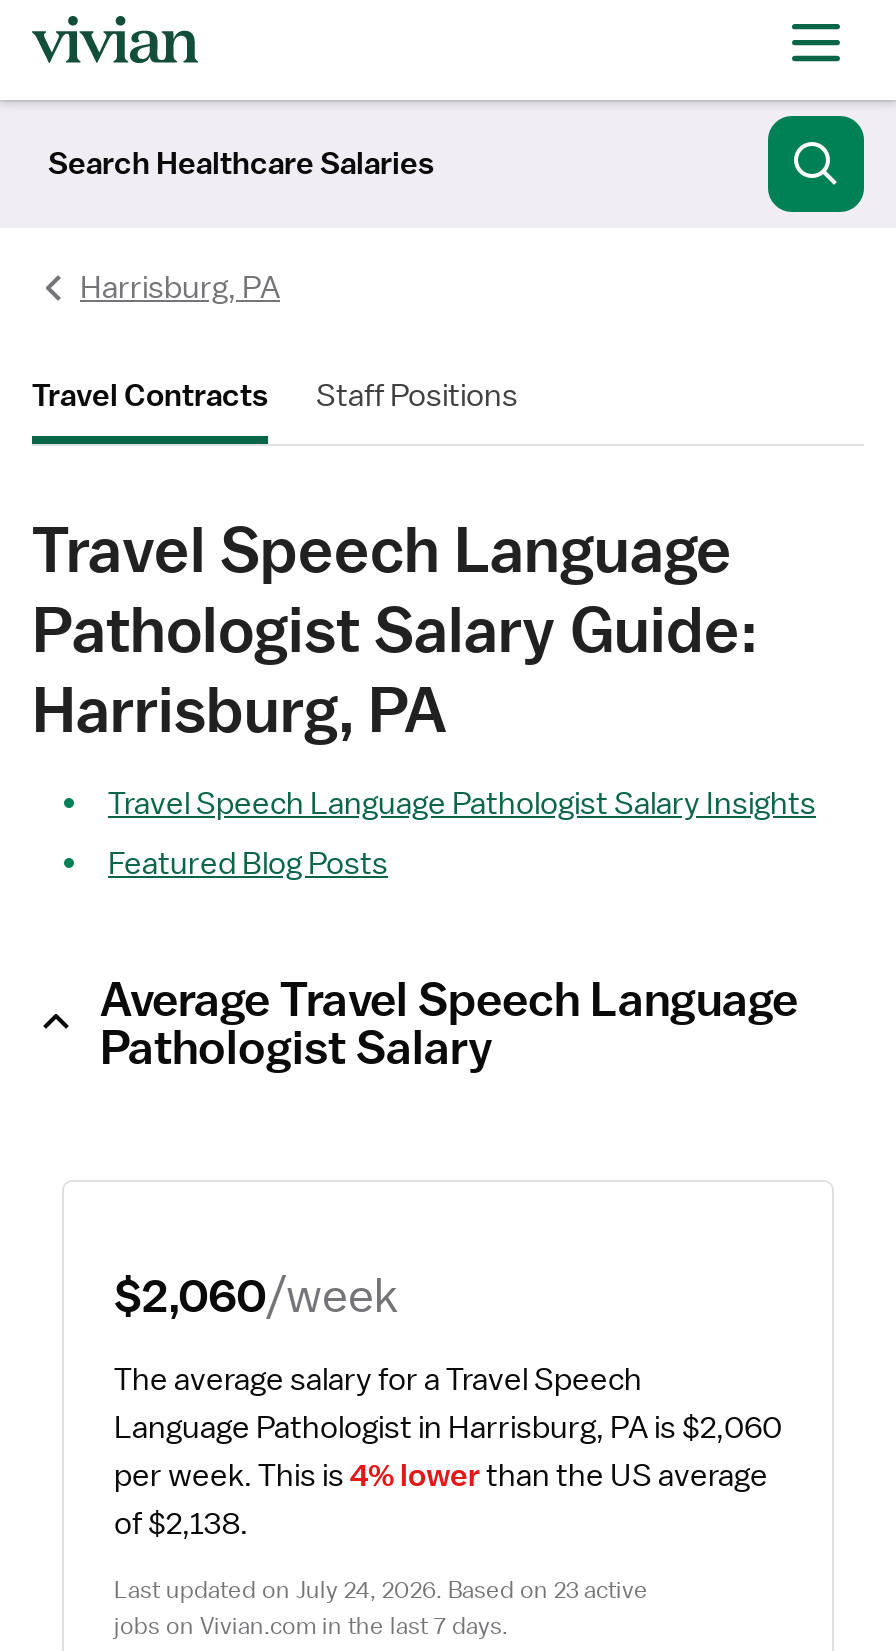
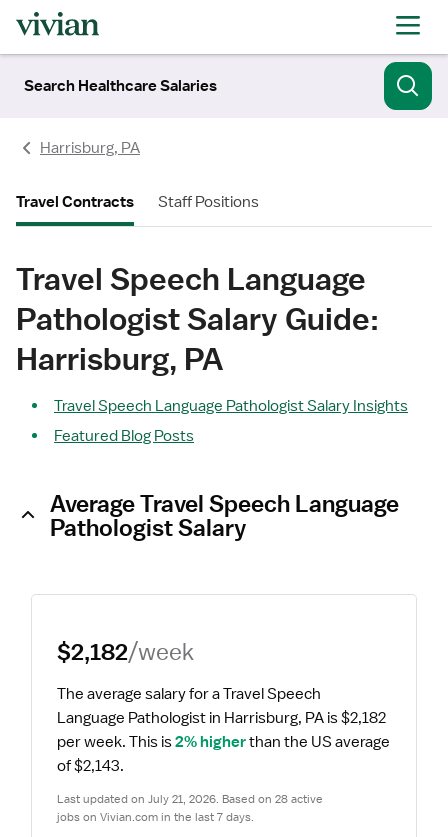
[114,1266,398,1322] $2,060/week -> [57,637,194,665] $2,182/week
[114,1408,782,1448] Language Pathologist in Harrisburg, PA is $2,060 -> [57,708,386,728] Language Pathologist in Harrisburg, PA is $2,182
[114,1456,768,1496] per week. This is 4% lowerthan the US average -> [57,732,390,752] per week. This is 2% higherthan the US average
[114,1504,248,1544] of $2,138. -> [57,756,124,776] of $2,143.
[114,1574,648,1606] Last updated on July 24, 2026. Based on 23 active -> [57,791,323,807] Last updated on July 21, 2026. Based on 28 active

